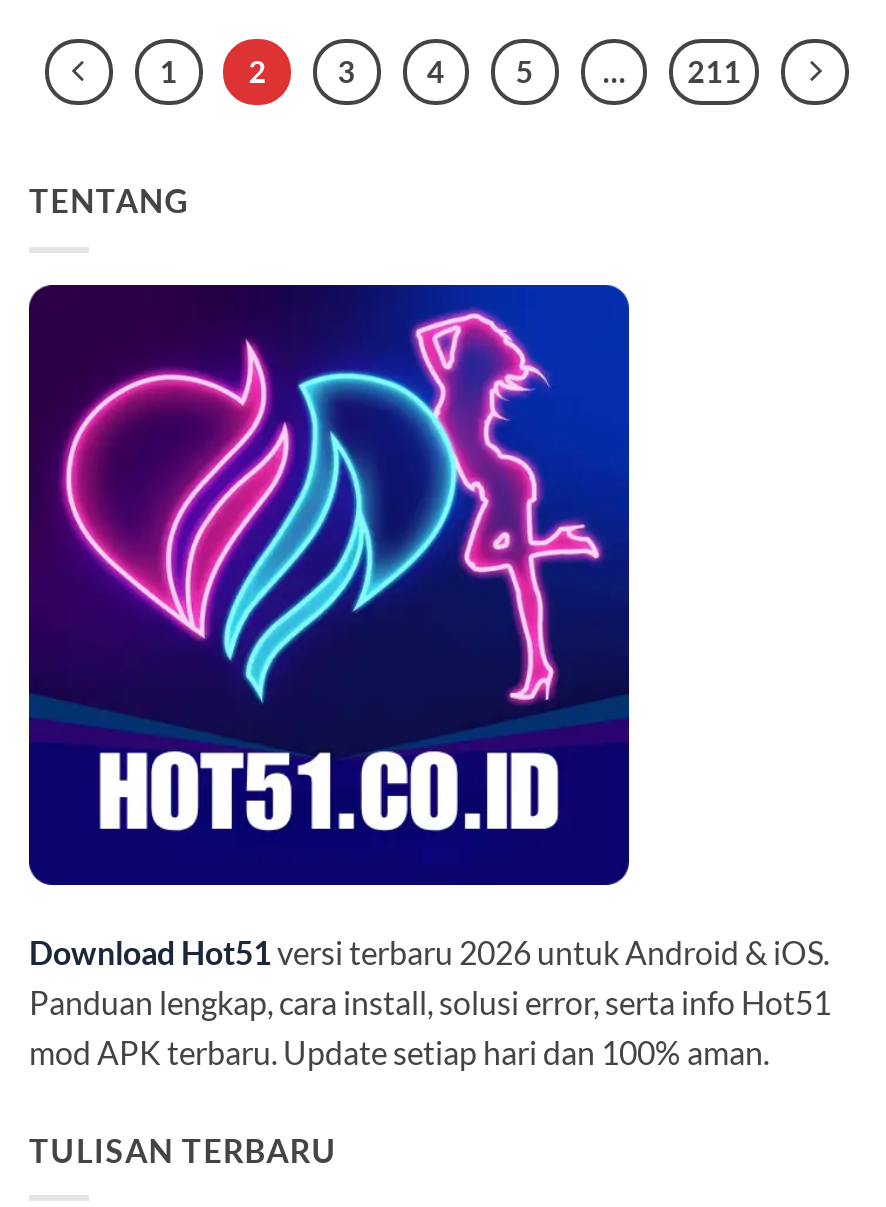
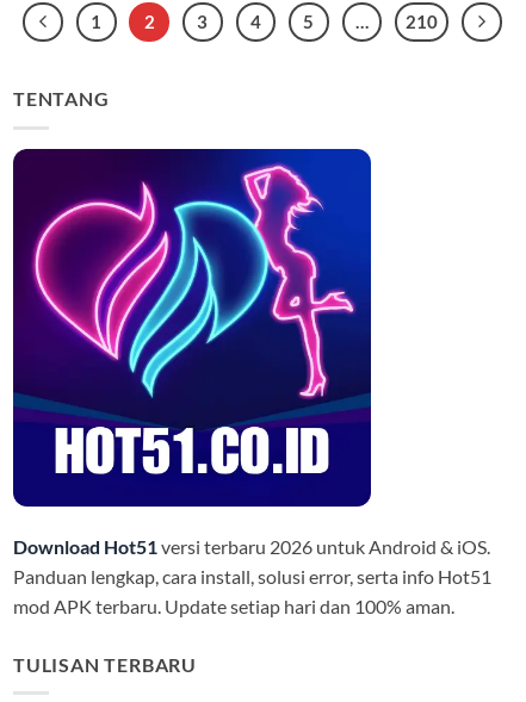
[687,52,741,88] 211 -> [406,10,438,32] 210

